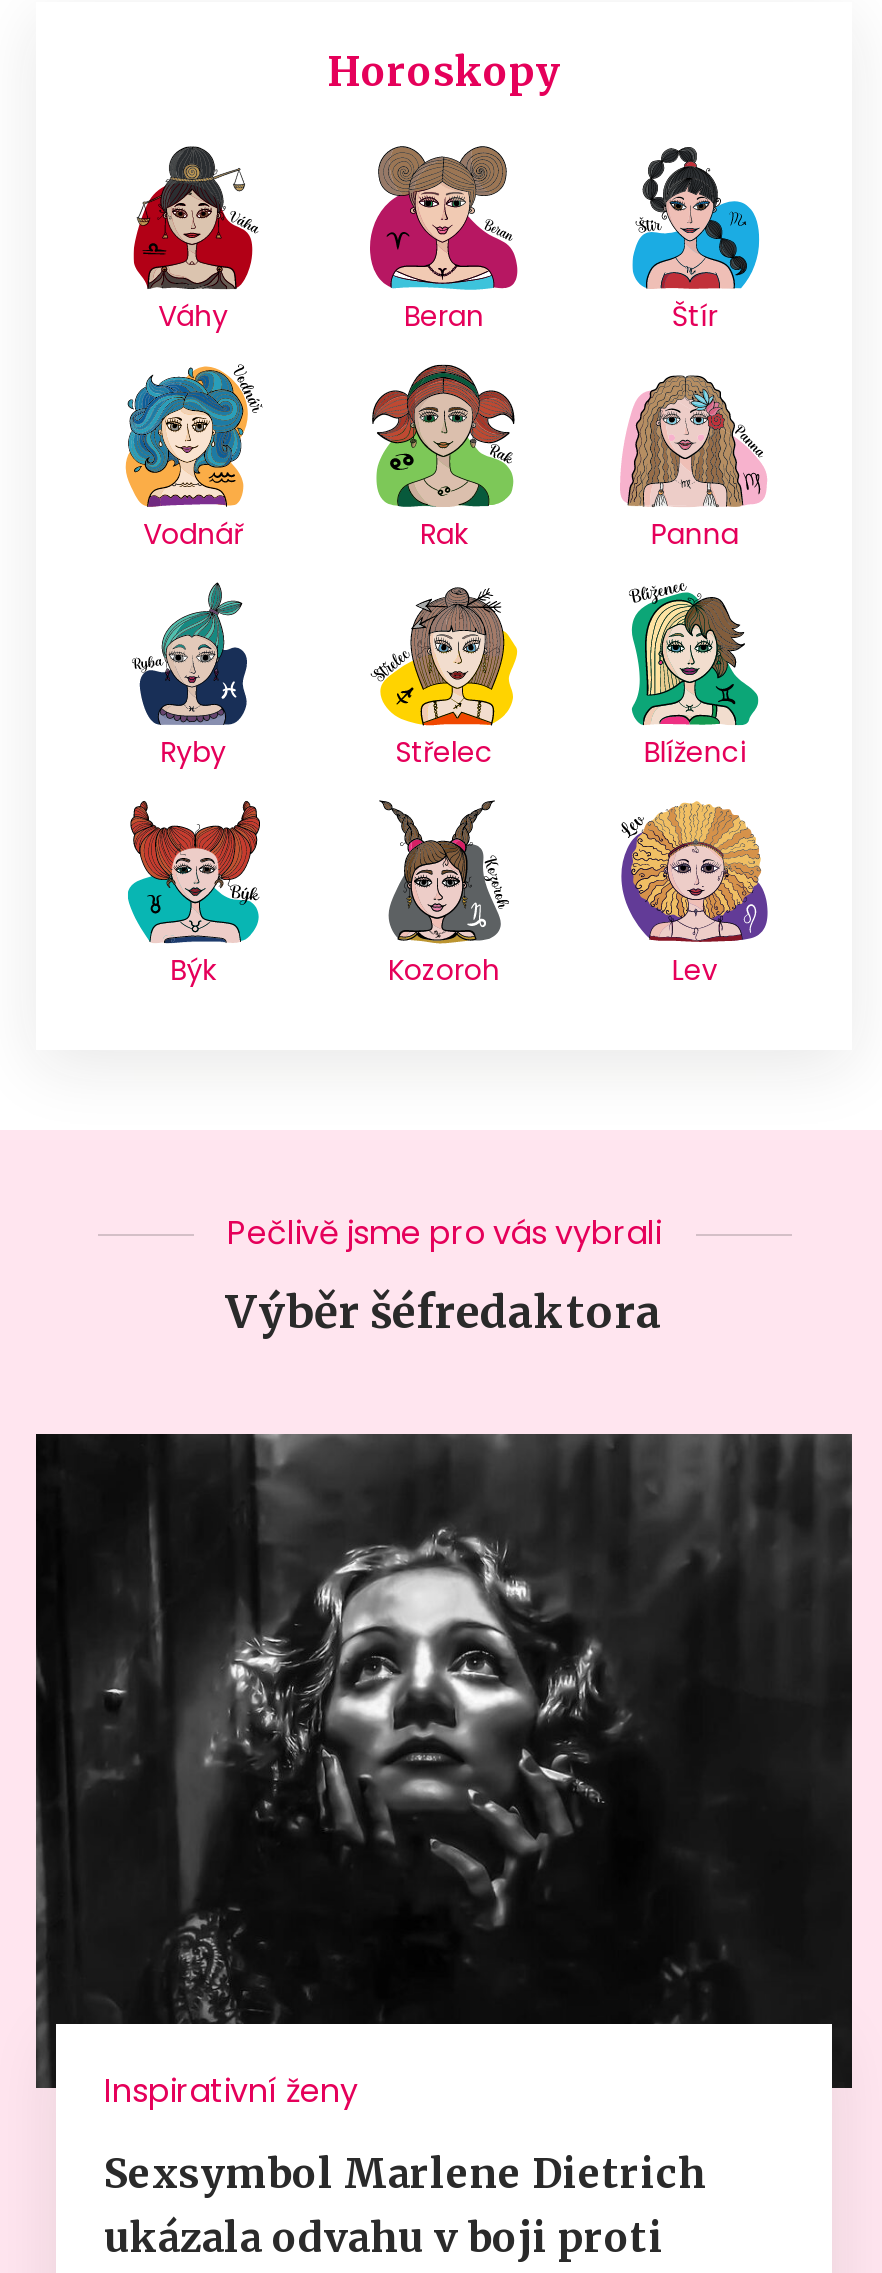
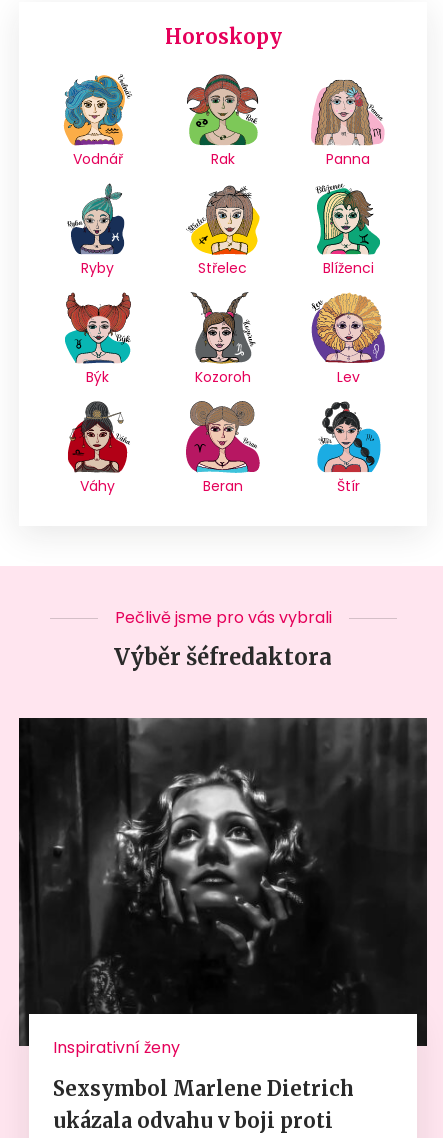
moved [132,145,718,335] -> [67,400,360,496]: [image] | Váhy | Beran | Štír
moved [143,363,746,989] -> [73,74,374,387]: [image] | Vodnář | Rak | ... | Kozoroh | Lev

